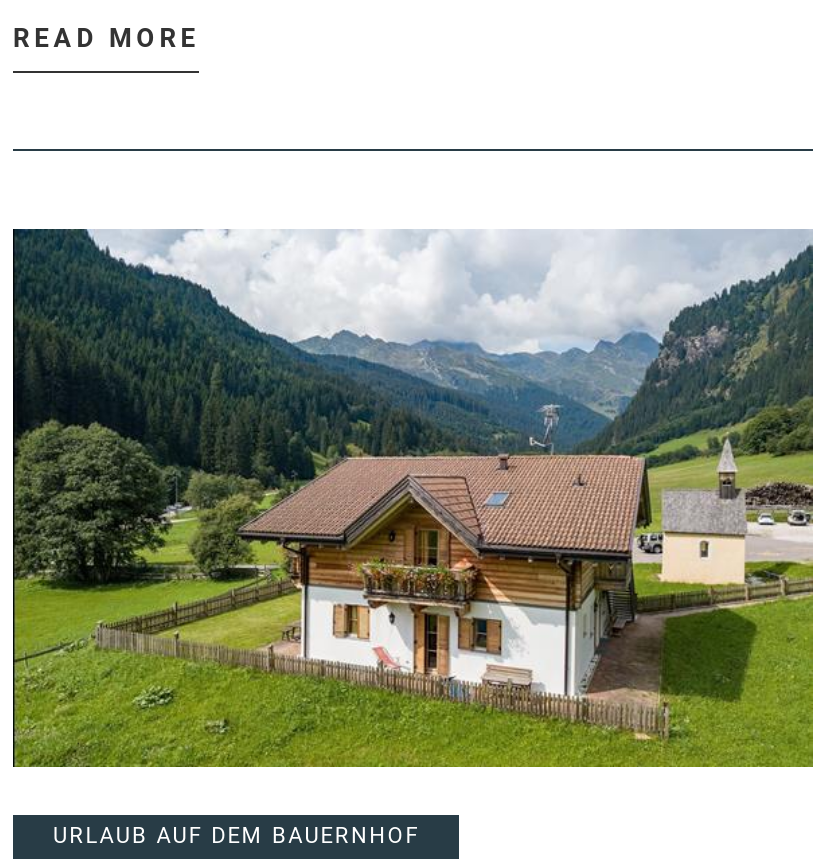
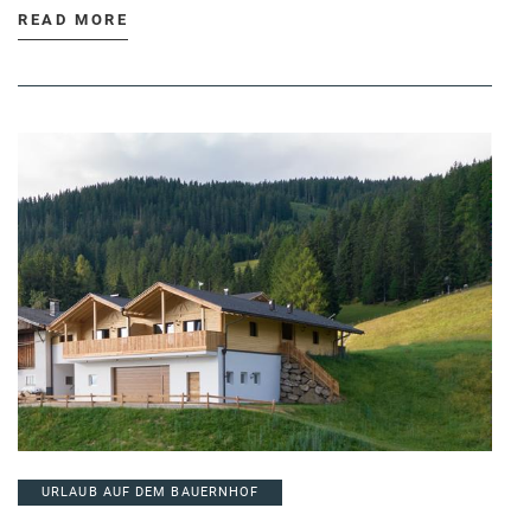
[11,227,815,769] [image] -> [17,133,493,452] [image]

